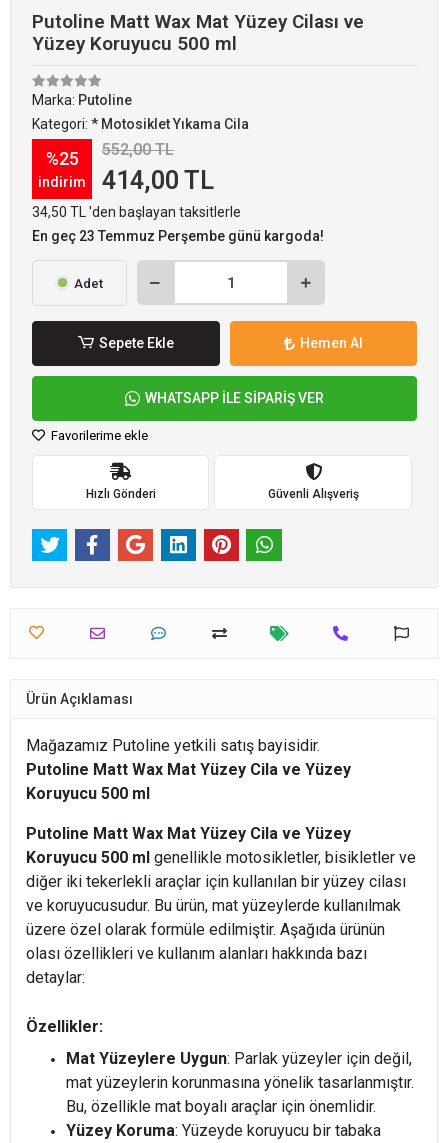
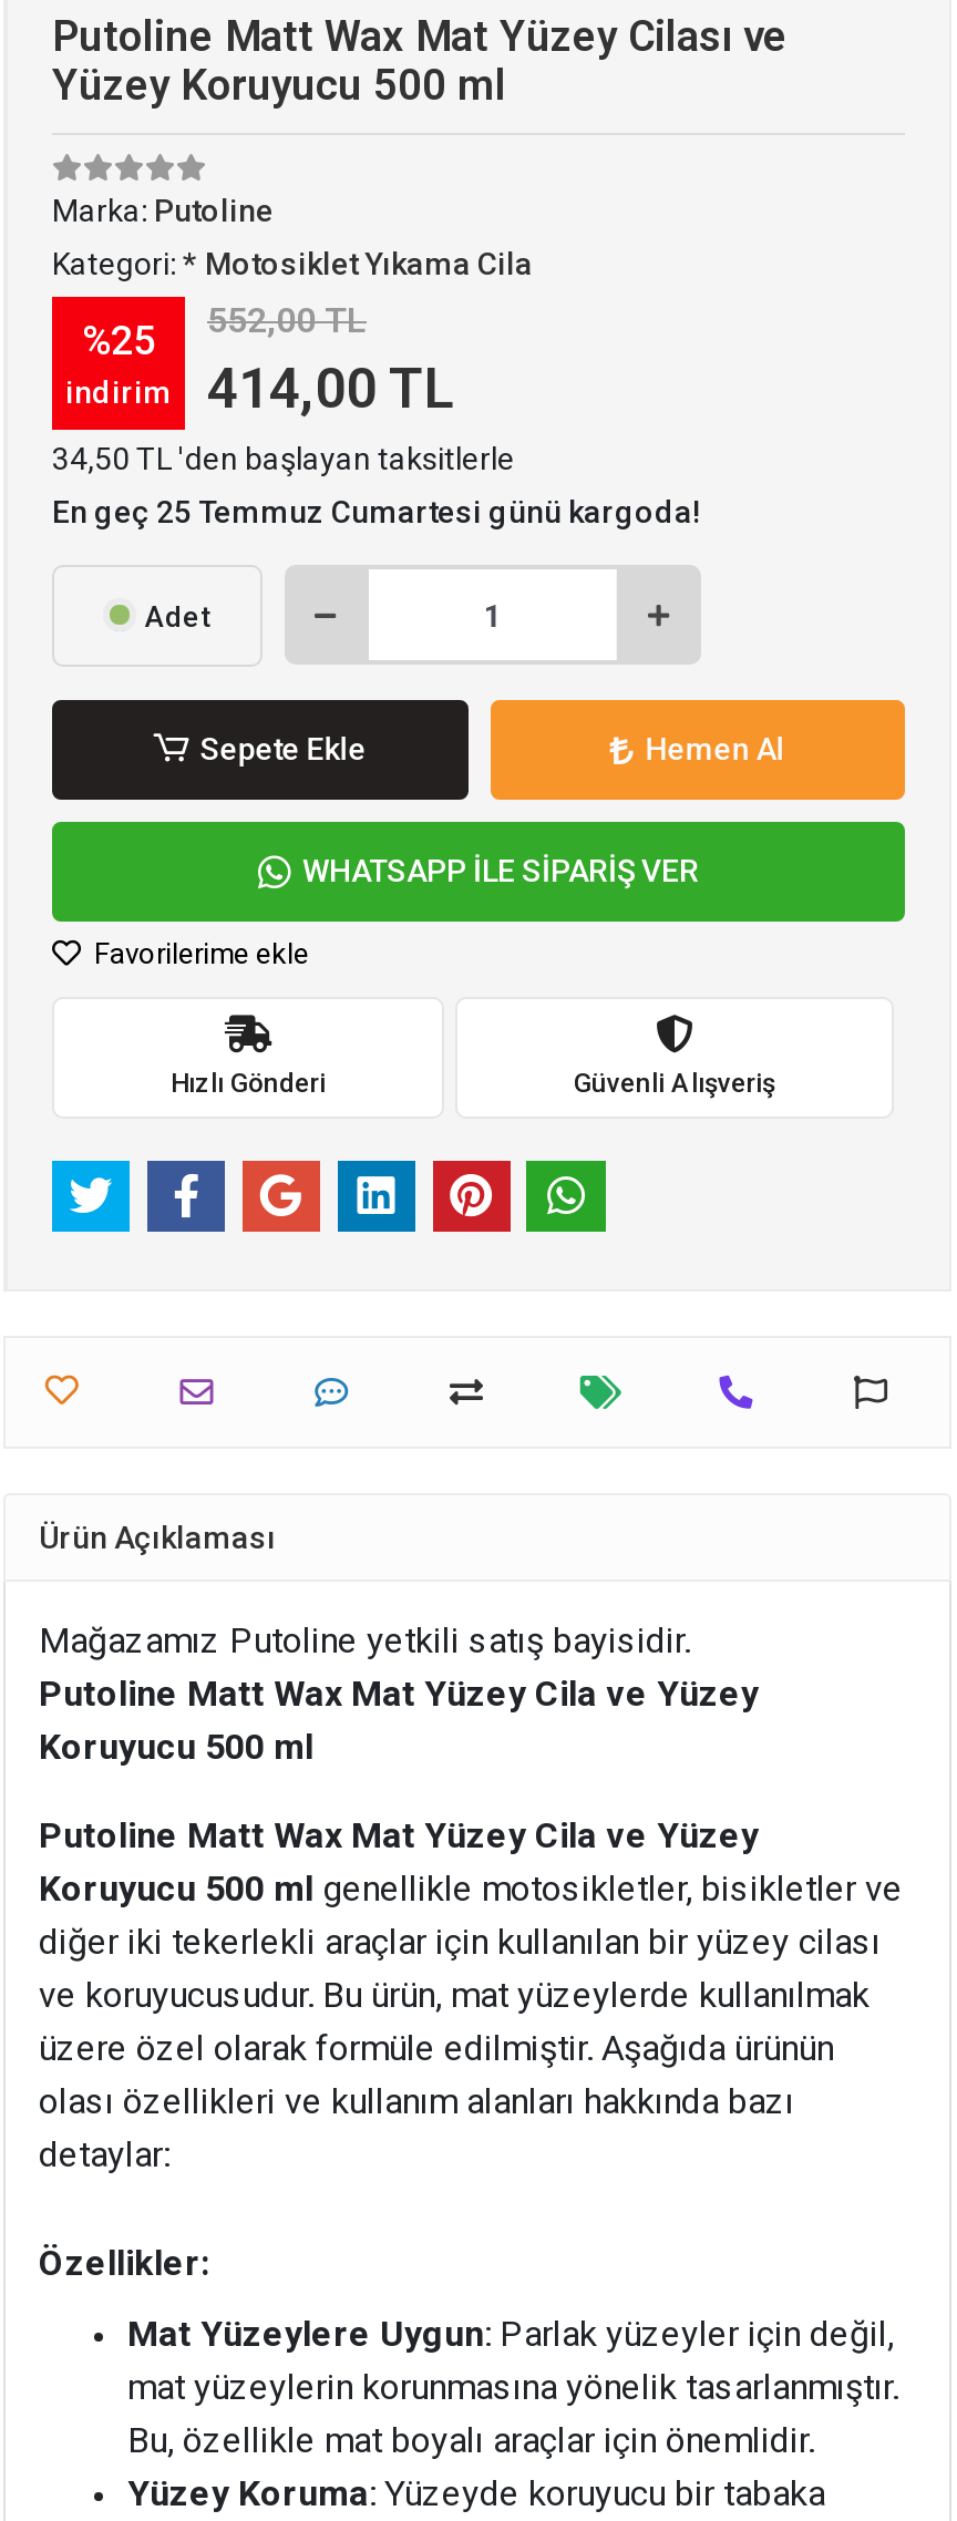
[32,228,324,244] En geç 23 Temmuz Perşembe günü kargoda! -> [52,494,701,529] En geç 25 Temmuz Cumartesi günü kargoda!

